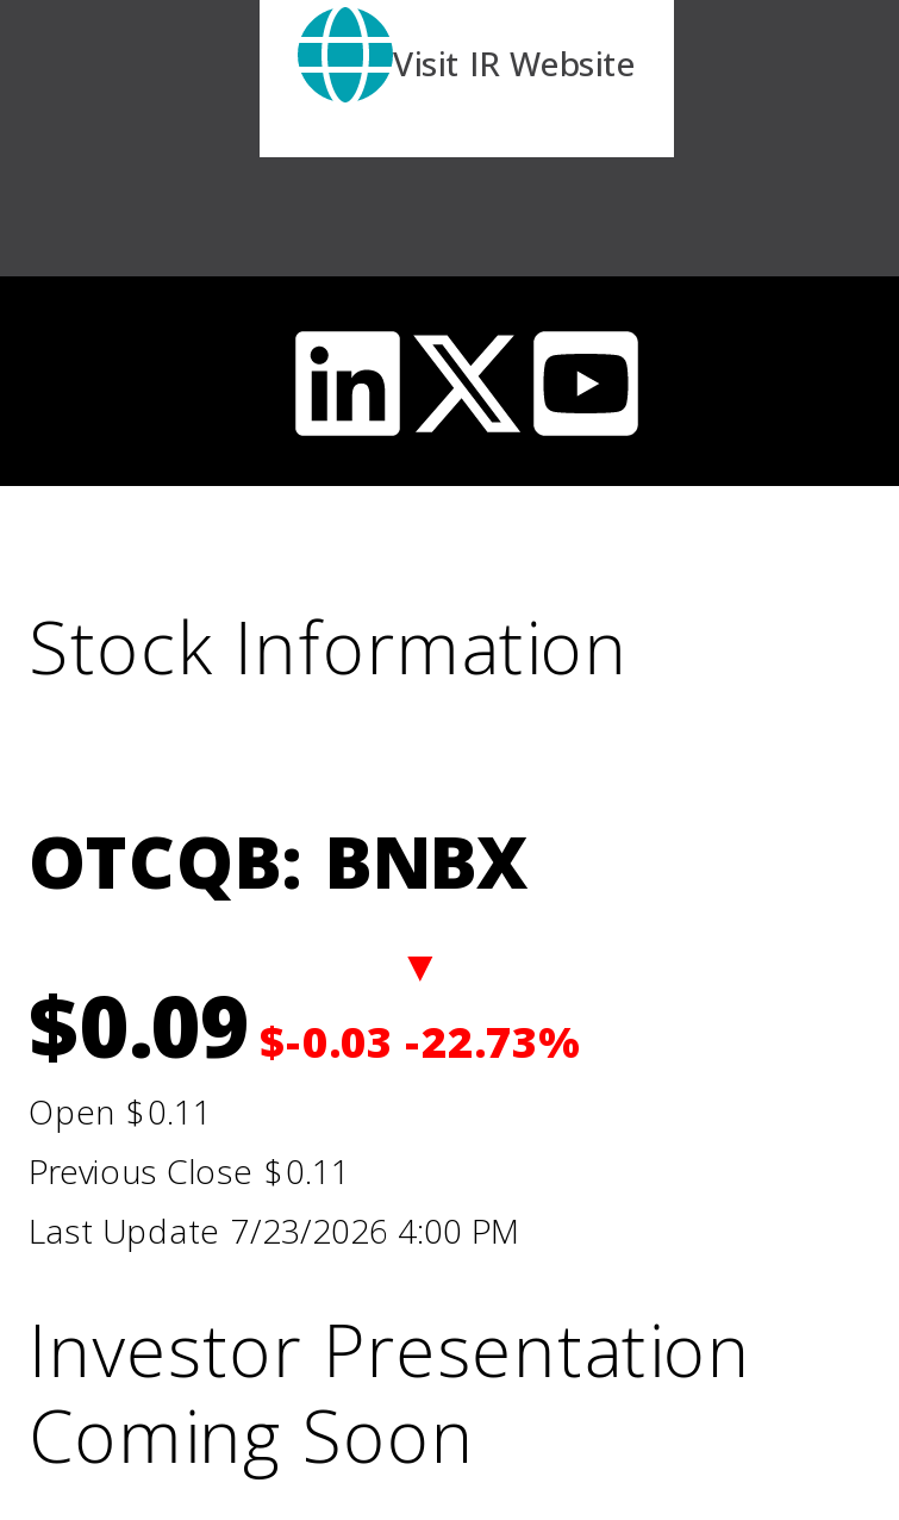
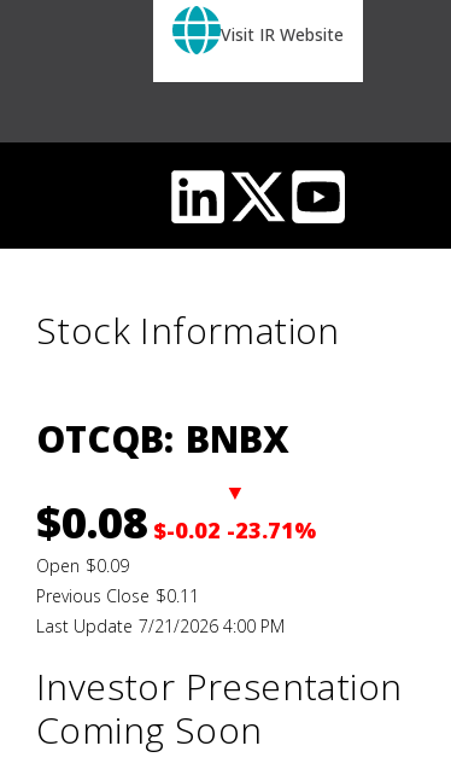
[29,968,250,1085] $0.09 -> [36,492,148,551] $0.08
[260,1013,581,1070] $-0.03 -22.73% -> [153,515,316,544] $-0.02 -23.71%
[29,1089,212,1135] Open $0.11 -> [36,554,129,577] Open $0.09
[29,1209,519,1254] Last Update 7/23/2026 4:00 PM -> [36,614,285,637] Last Update 7/21/2026 4:00 PM

